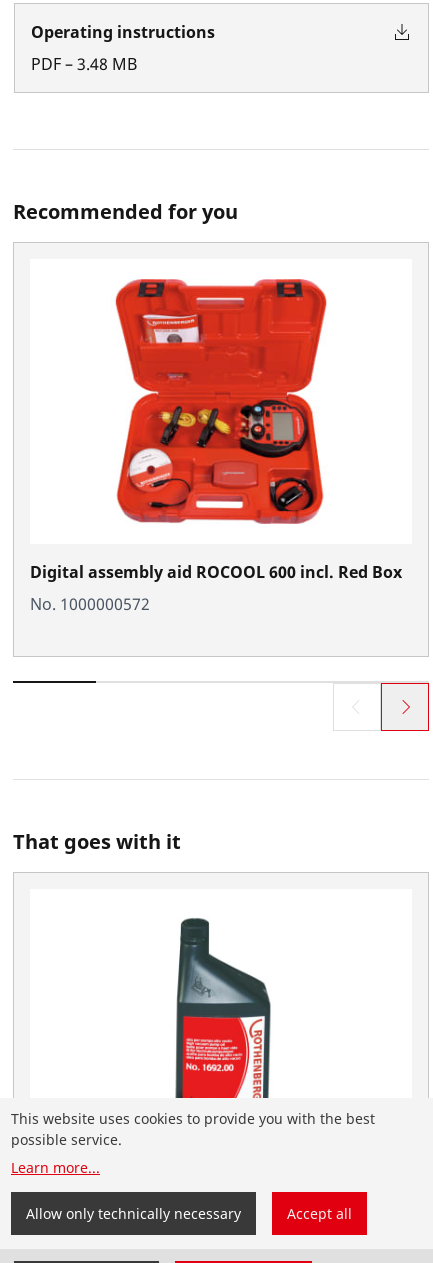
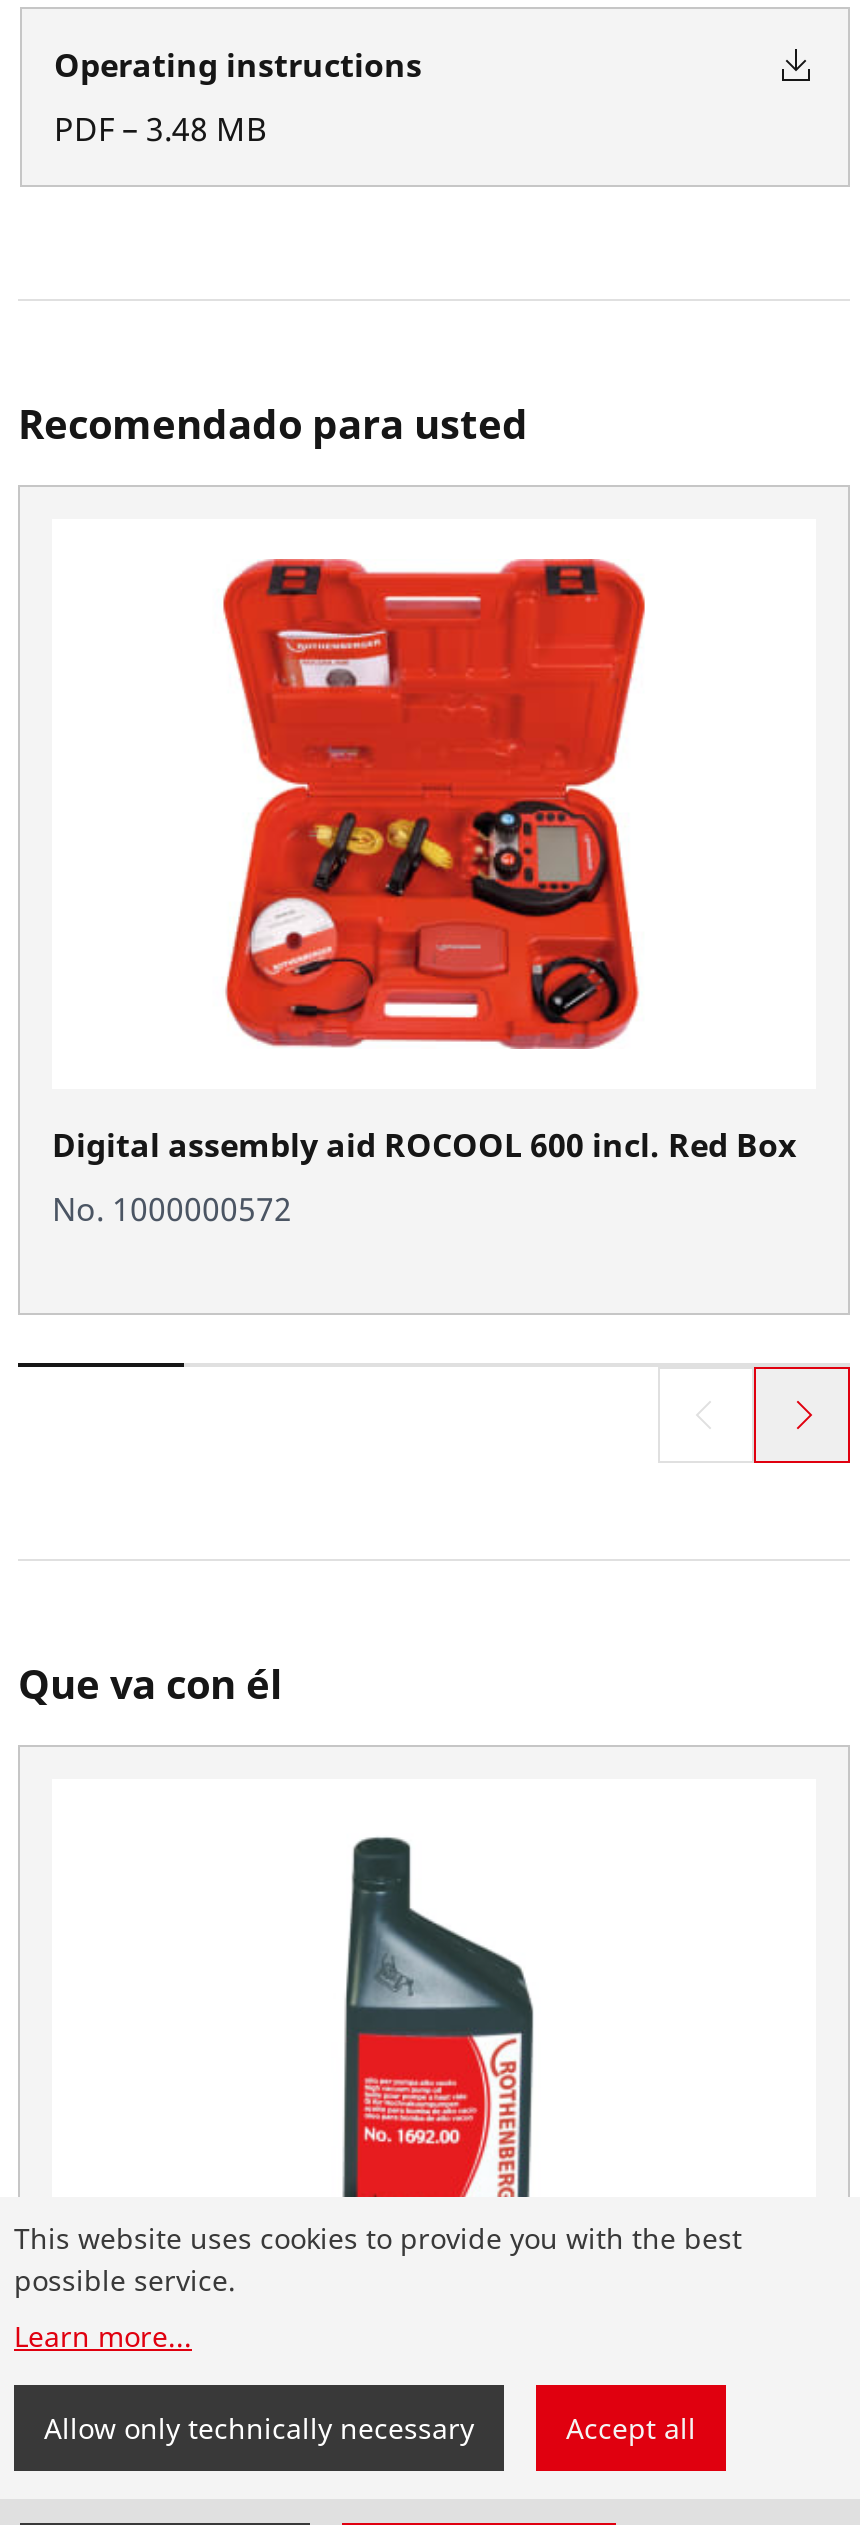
[13,198,238,225] Recommended for you -> [18,397,528,451] Recomendado para usted
[13,828,181,855] That goes with it -> [18,1657,282,1711] Que va con él

